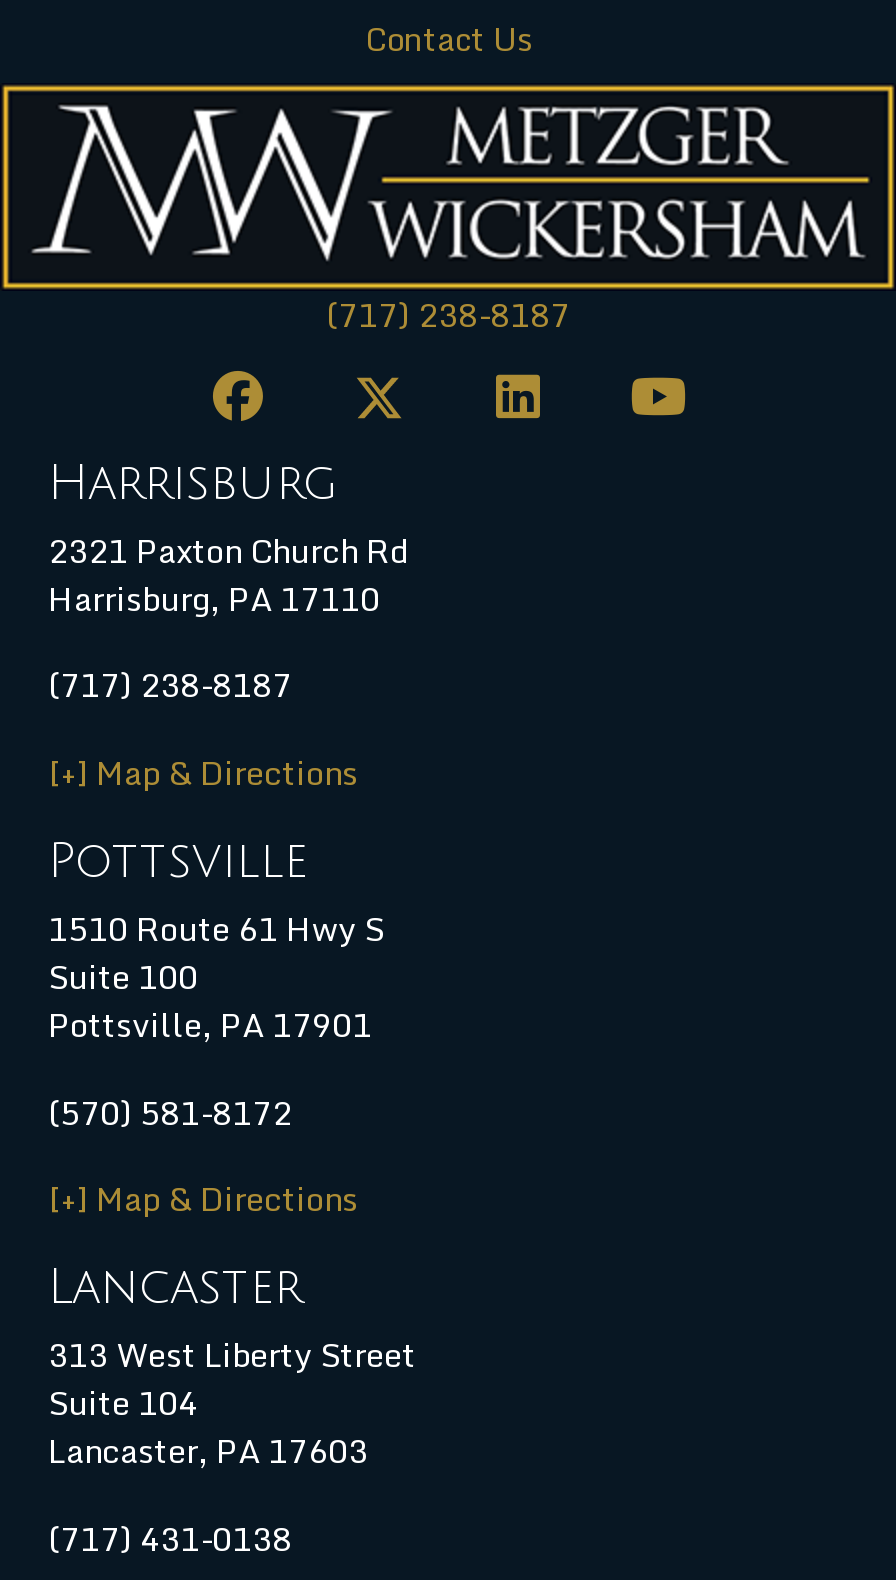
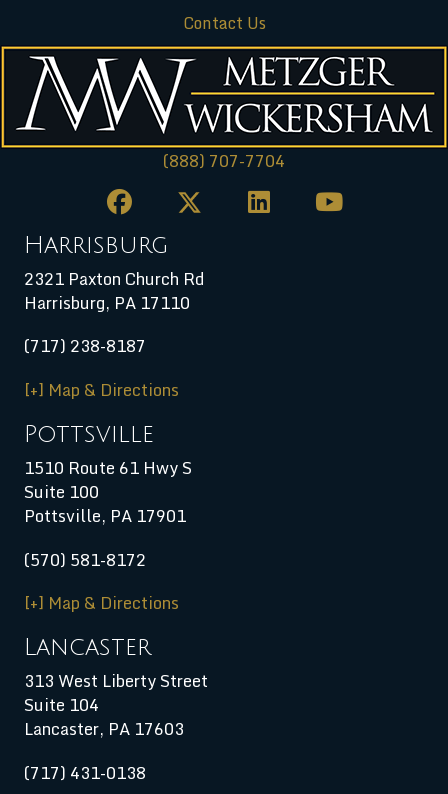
[326,287,570,341] (717) 238-8187 -> [163,147,285,174] (888) 707-7704

